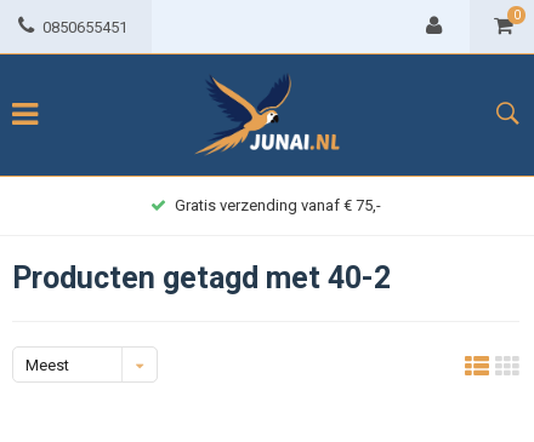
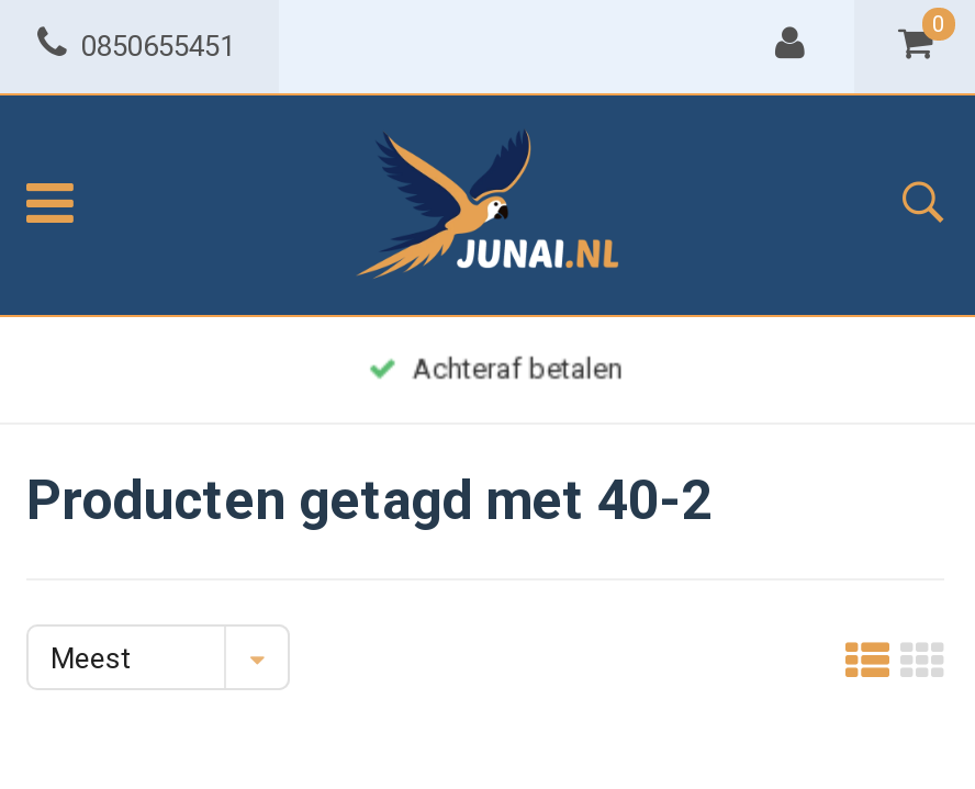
[175,196,381,214] Gratis verzending vanaf € 75,- -> [402,352,613,385] Achteraf betalen

